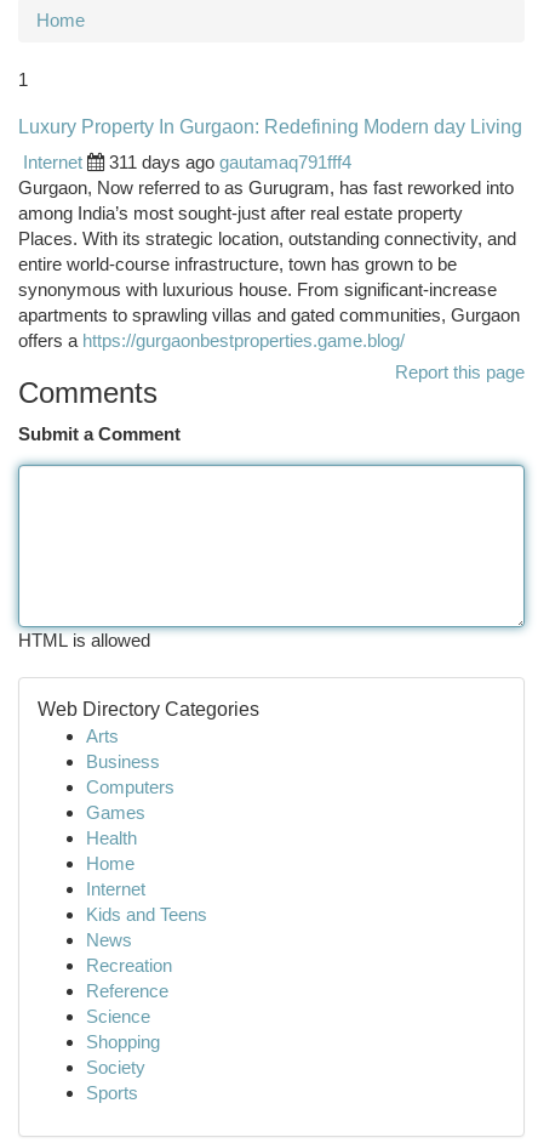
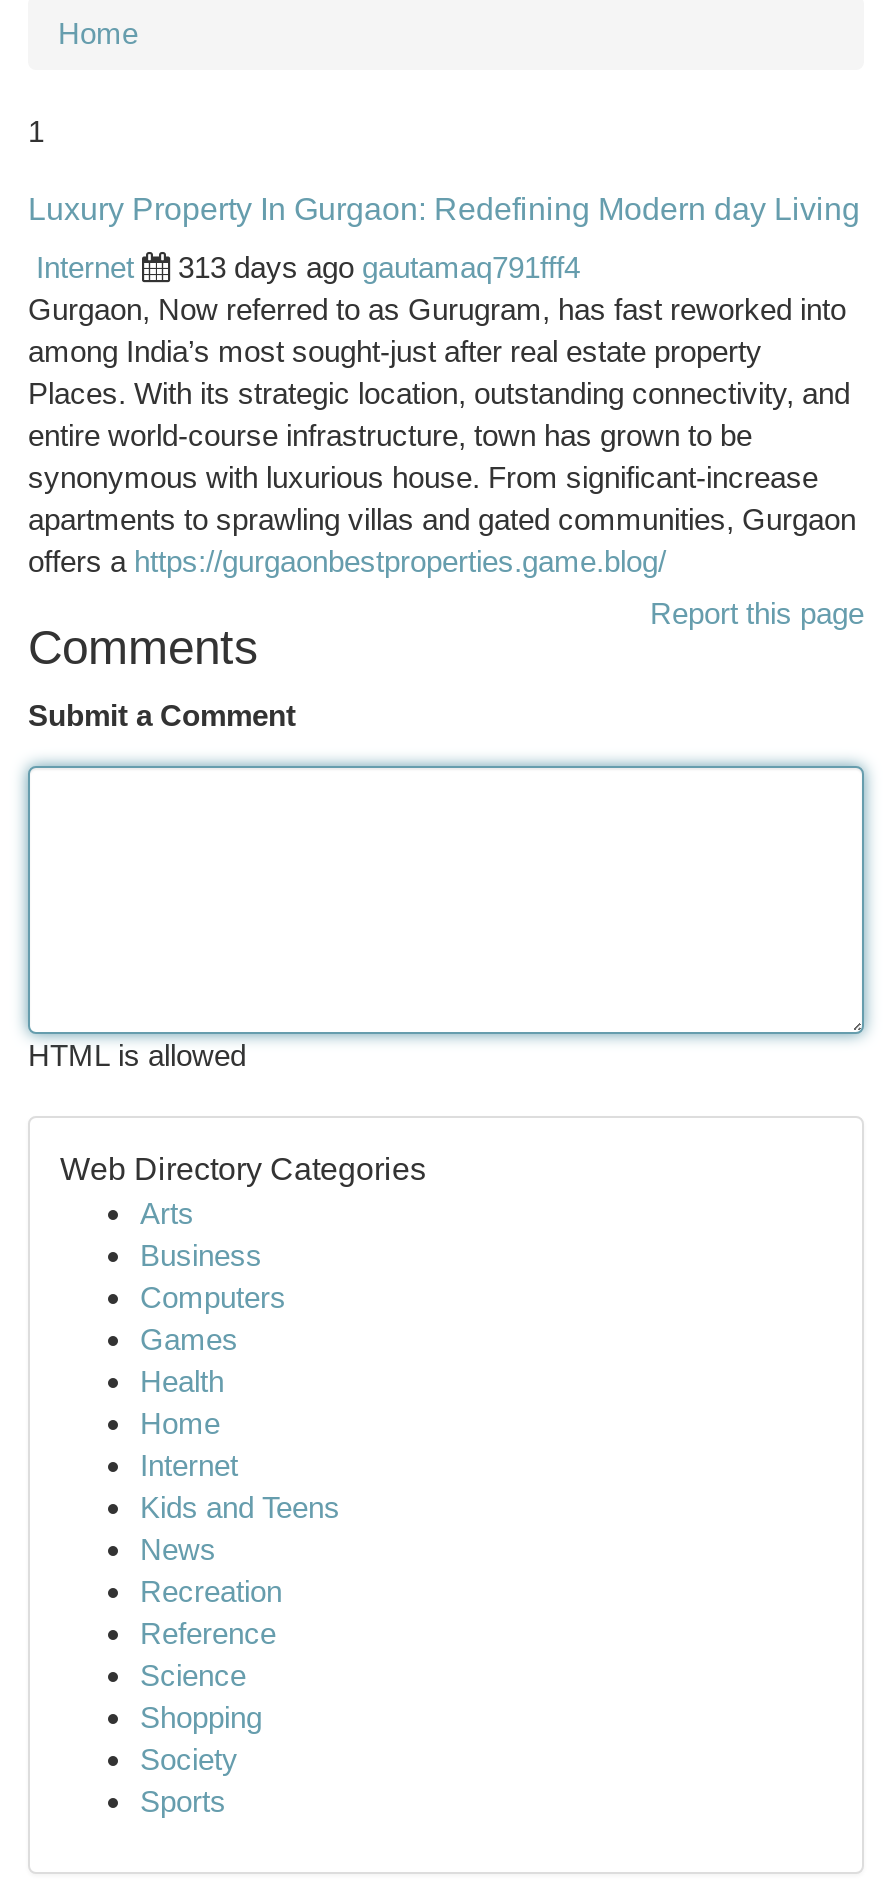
[109,152,351,172] 311 days ago gautamaq791fff4 -> [178,250,580,284] 313 days ago gautamaq791fff4

